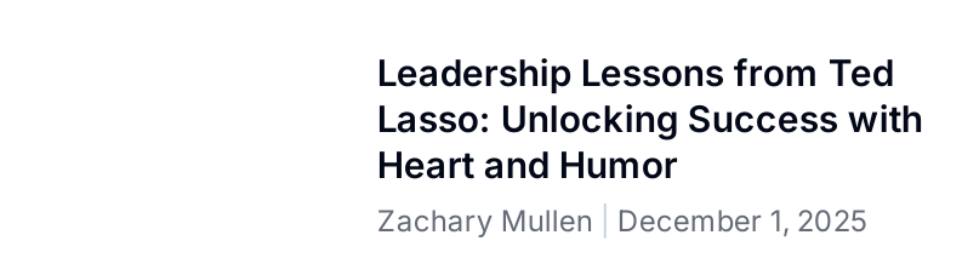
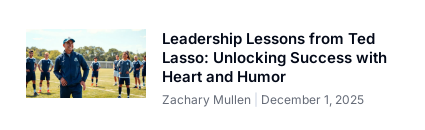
none -> [25,30,147,99] [image]

